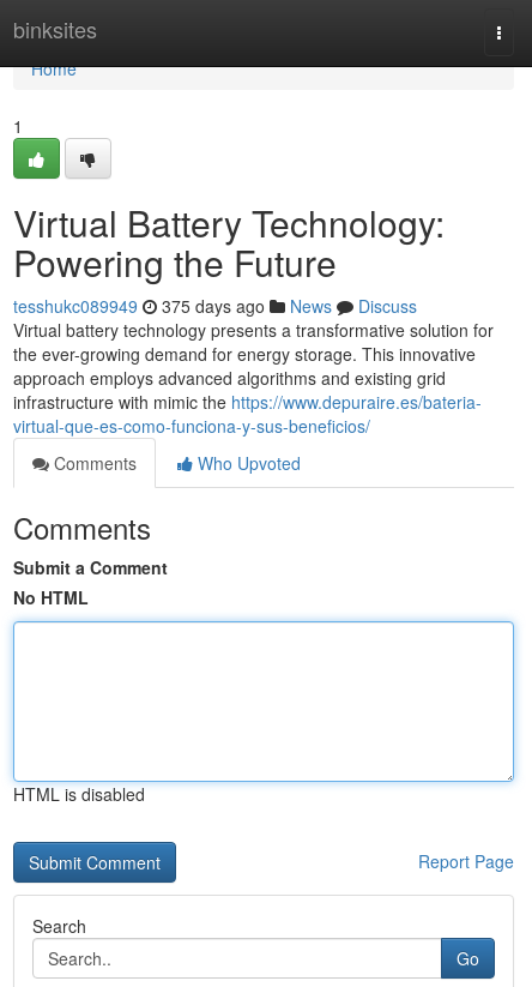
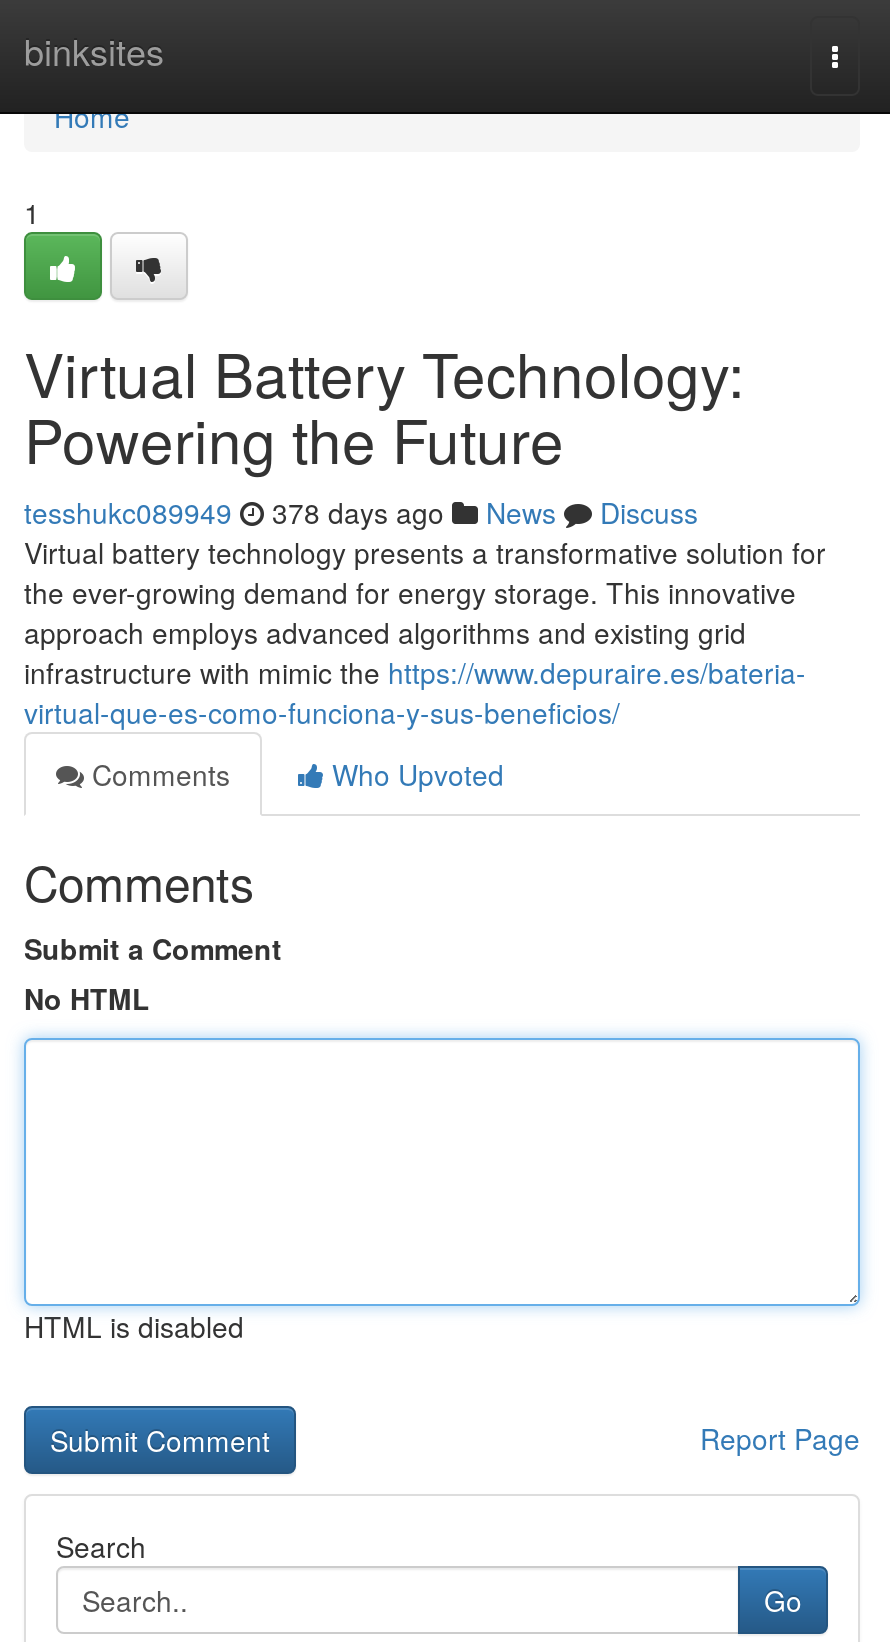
[13,294,417,318] tesshukc089949 375 days ago News Discuss -> [24,492,698,532] tesshukc089949 378 days ago News Discuss

